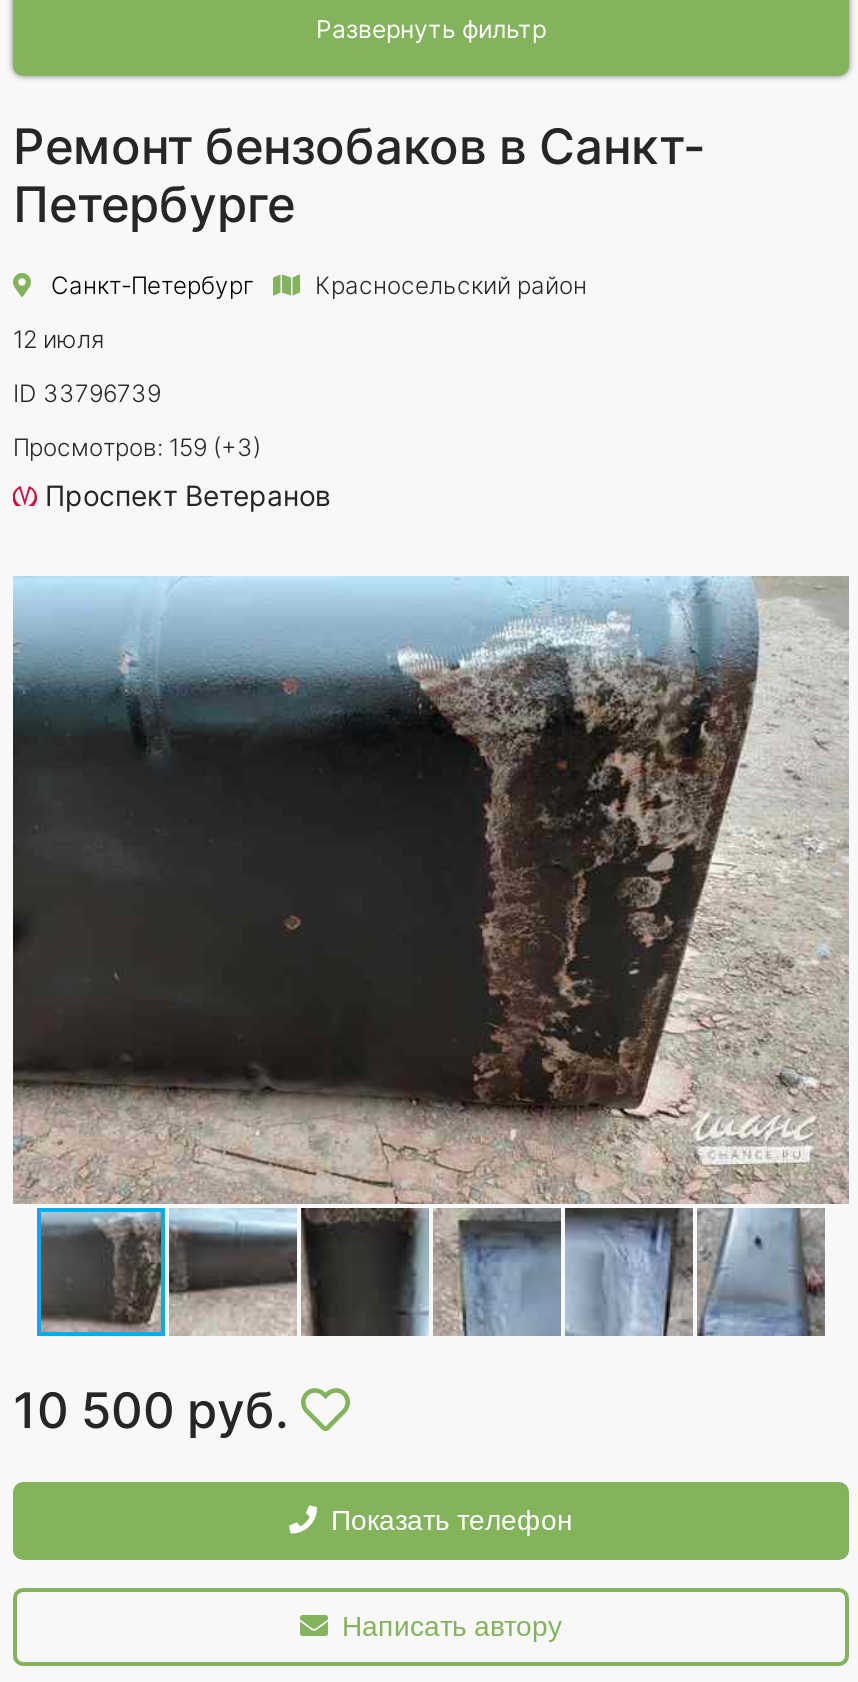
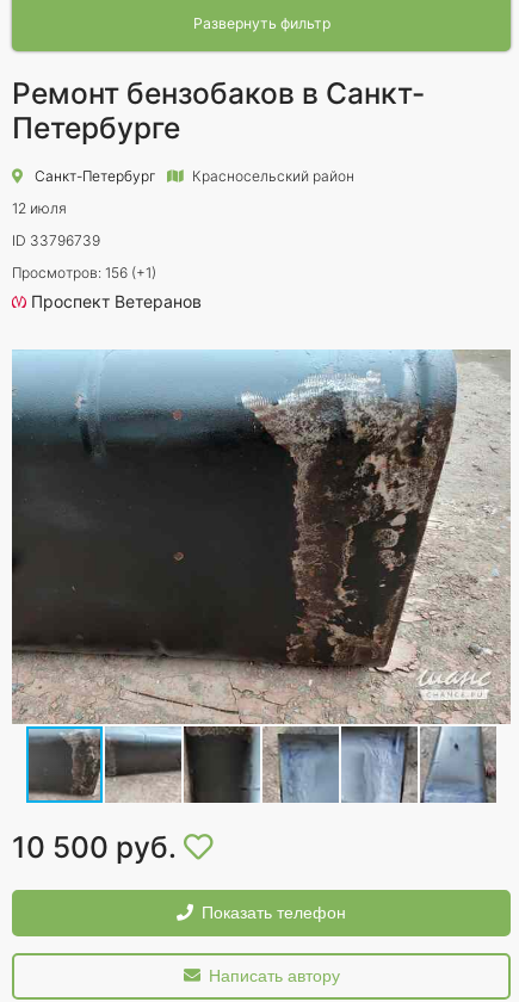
[13,432,261,462] Просмотров: 159 (+3) -> [12,264,156,282] Просмотров: 156 (+1)

